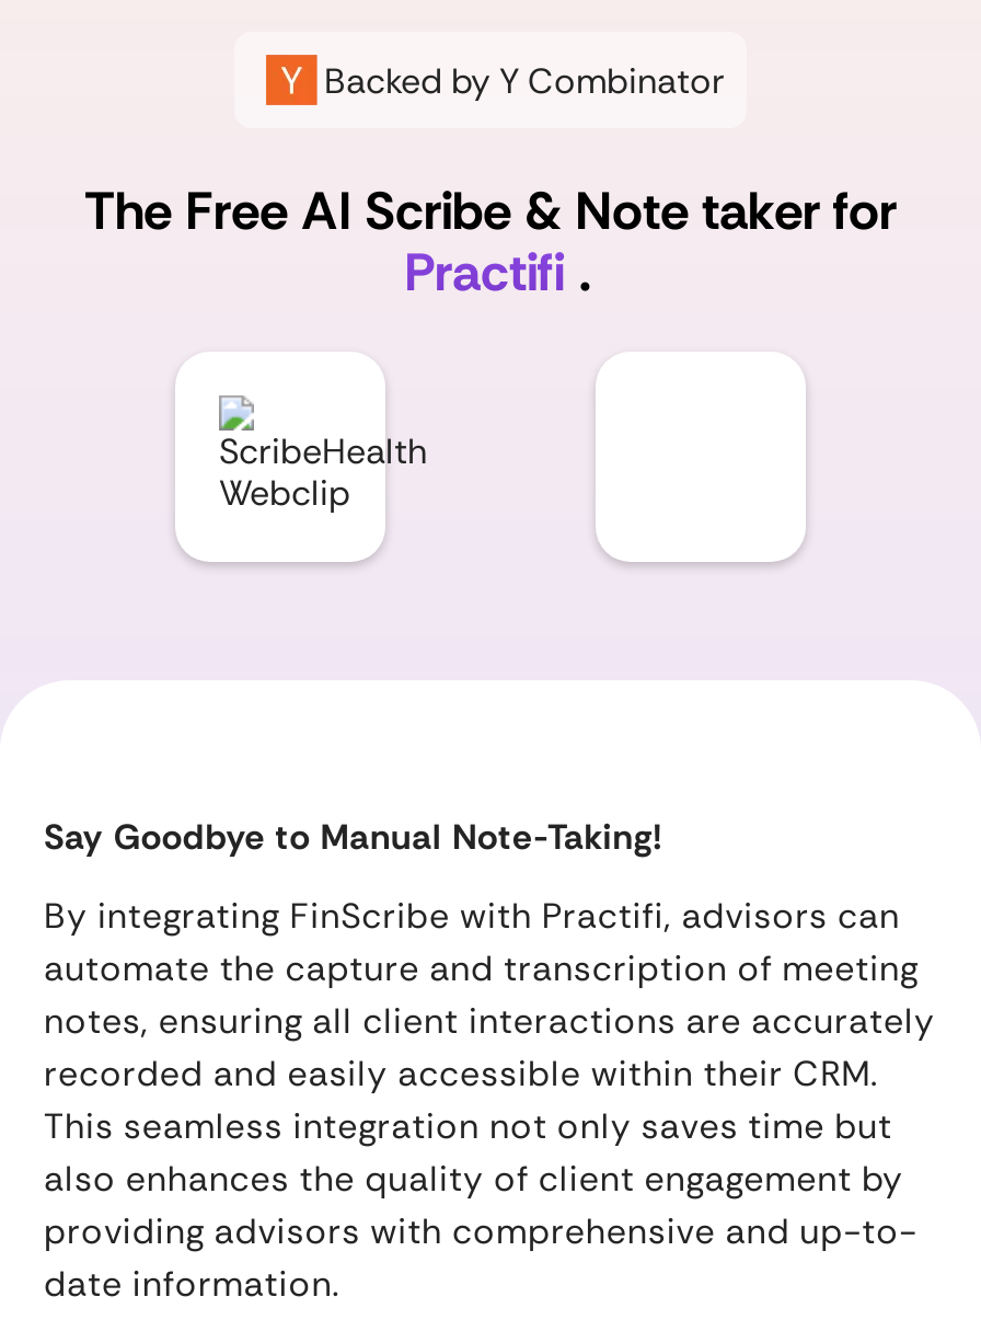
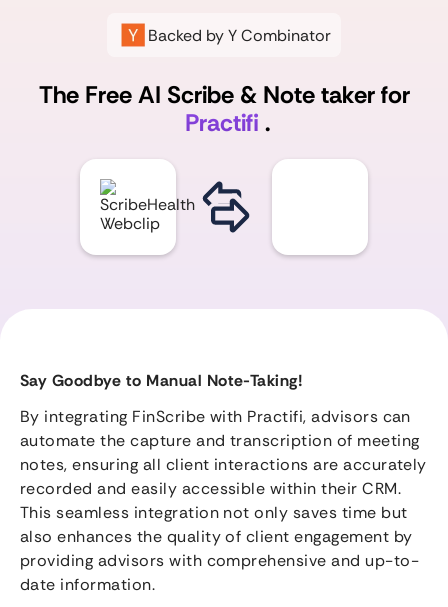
none -> [202,180,250,234] [image]

